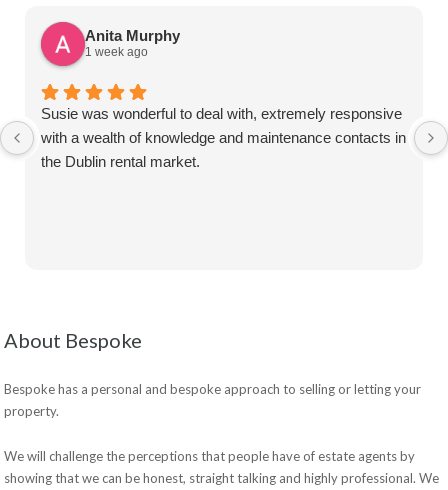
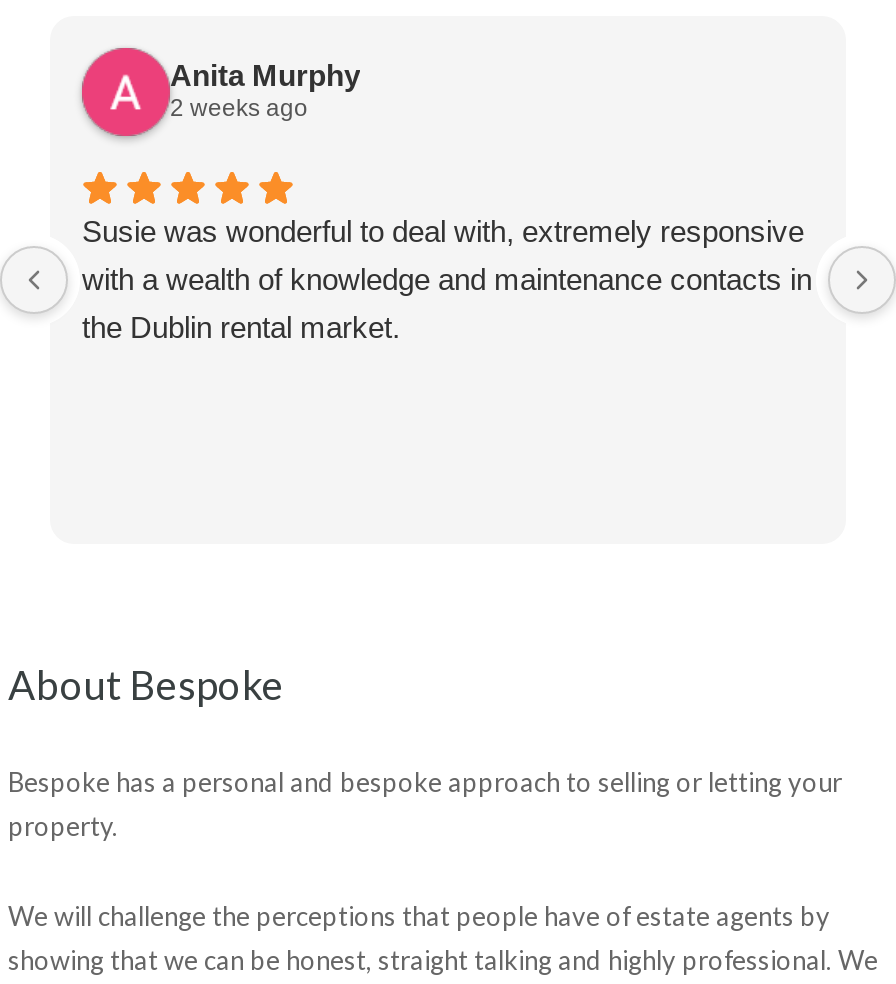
[85,45,148,59] 1 week ago -> [170,94,308,122] 2 weeks ago

